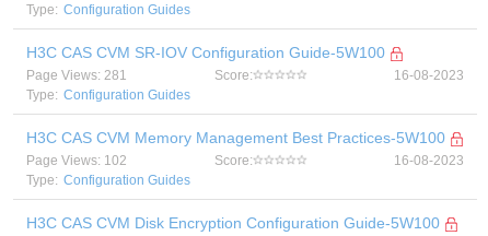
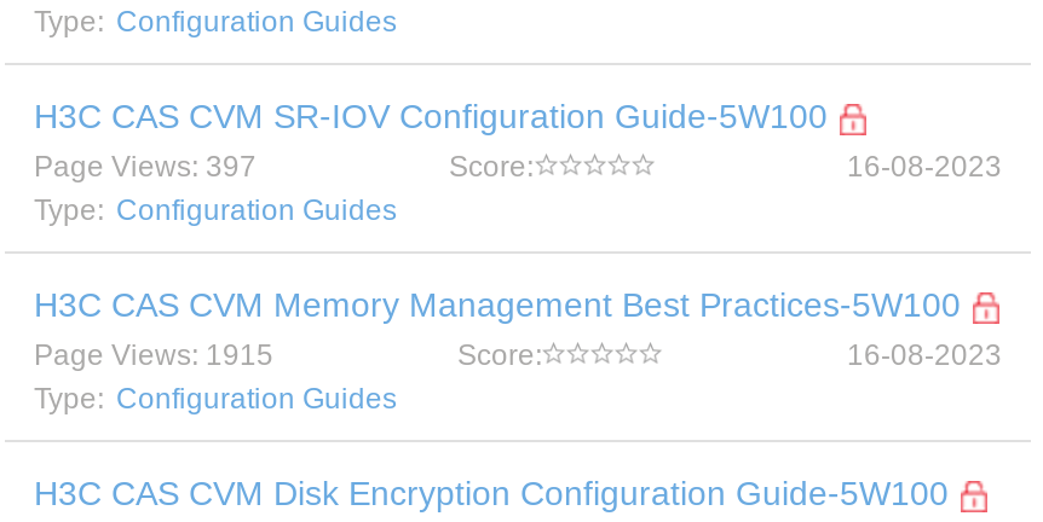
[26,68,127,83] Page Views: 281 -> [34,150,257,184] Page Views: 397
[26,153,127,168] Page Views: 102 -> [34,338,273,372] Page Views: 1915

